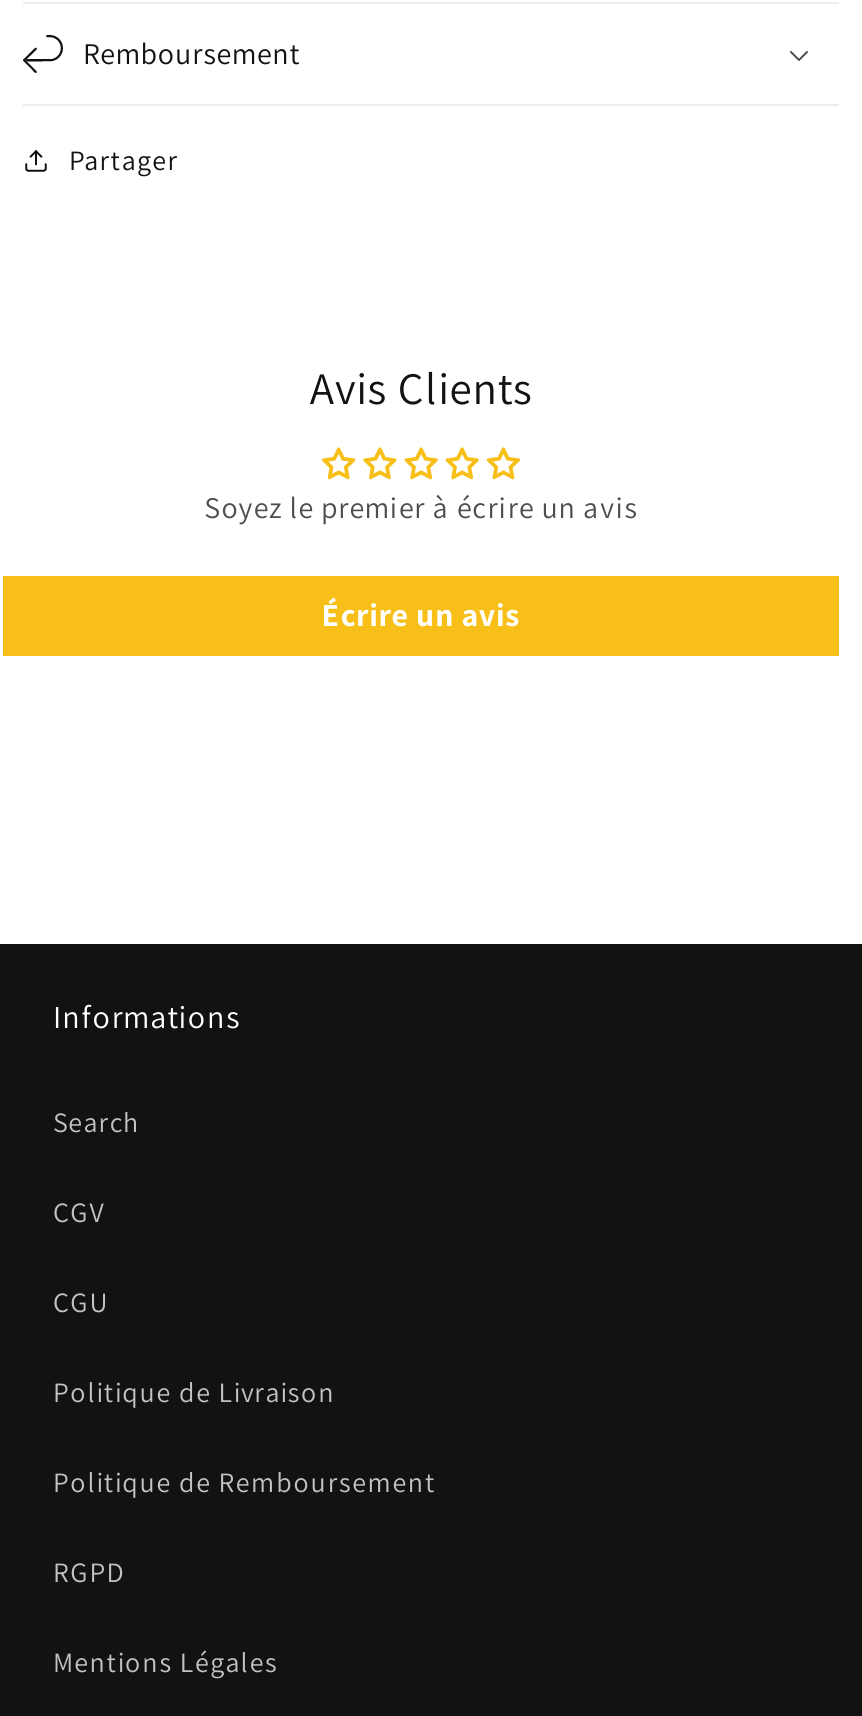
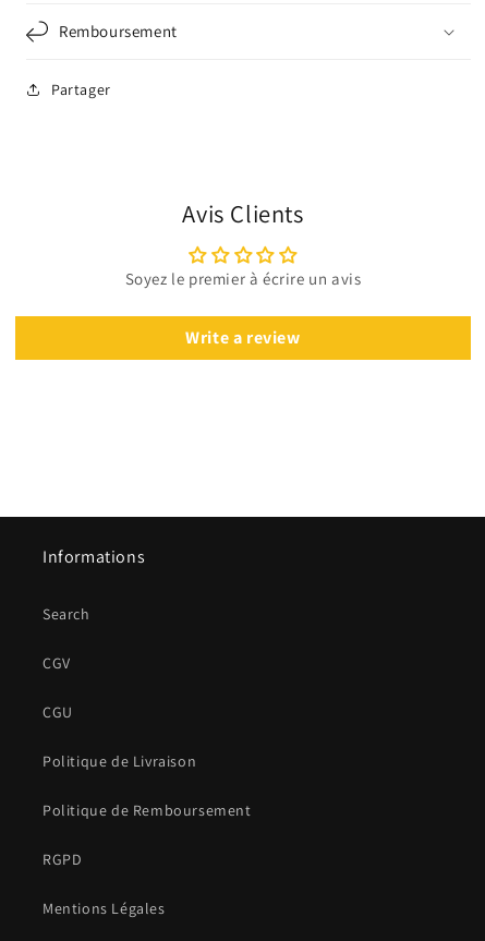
[322,594,520,636] Écrire un avis -> [186,326,300,349] Write a review

